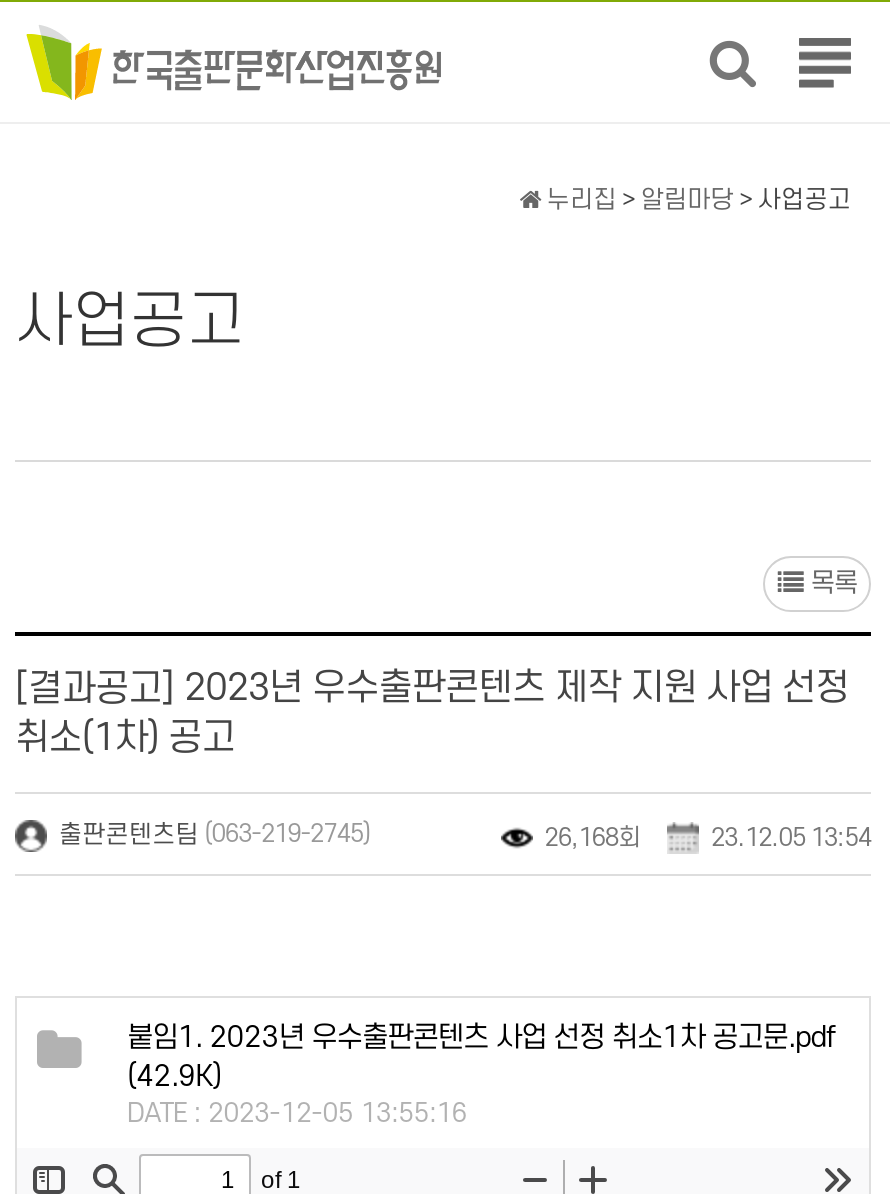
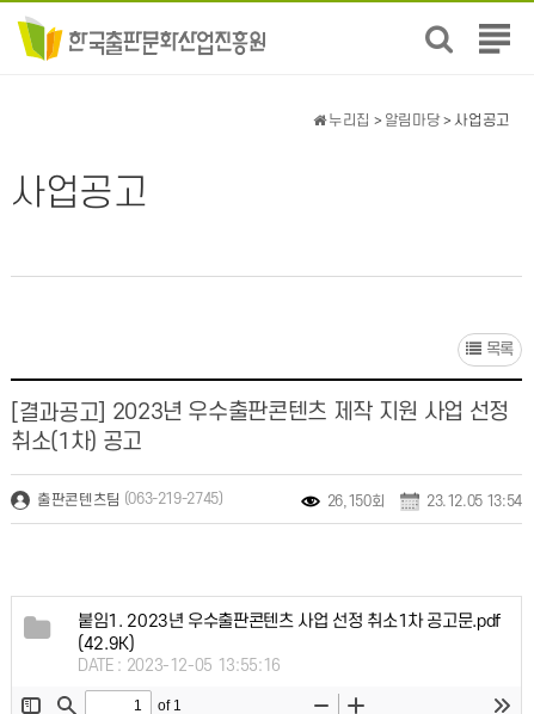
[544,824,641,852] 26,168회 -> [327,493,385,510] 26,150회

